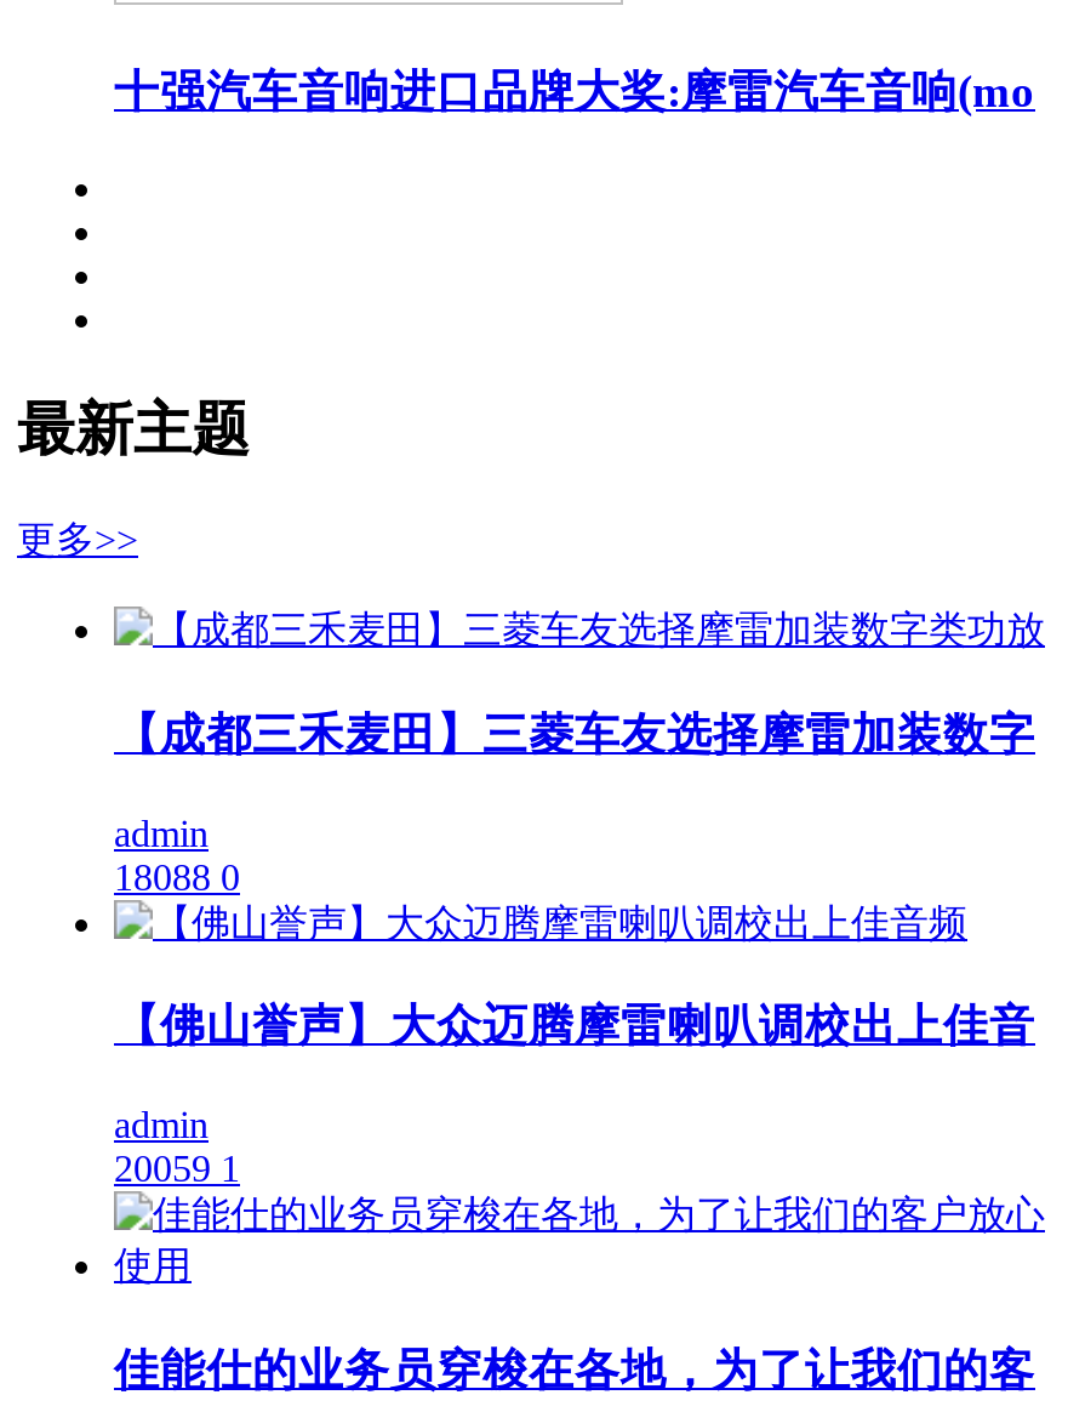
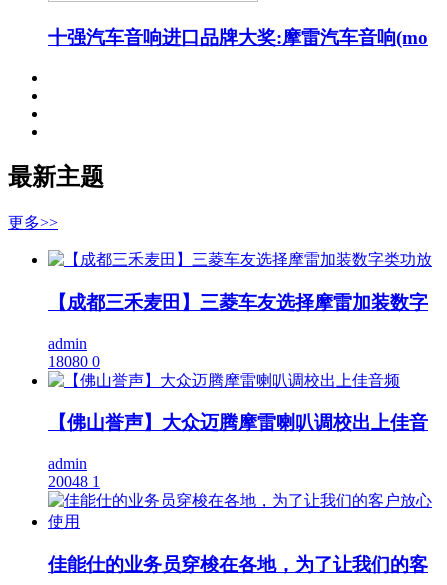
[114,855,240,897] 18088 0 -> [48,353,100,370] 18080 0
[114,1148,240,1189] 20059 1 -> [48,473,100,490] 20048 1

